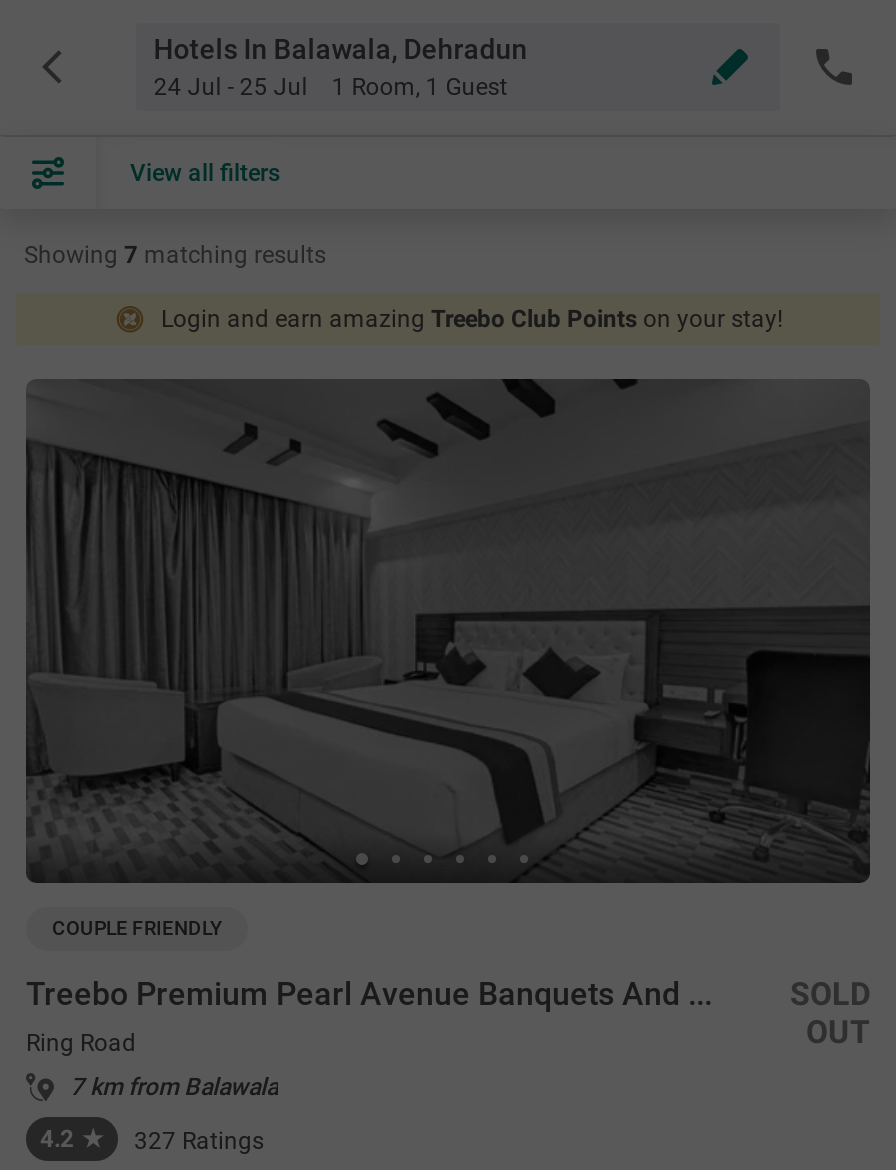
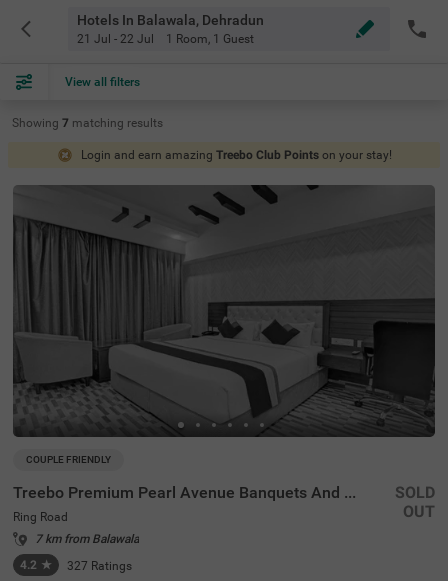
[154,73,508,101] 24 Jul - 25 Jul 1 Room, 1 Guest -> [77,32,254,46] 21 Jul - 22 Jul 1 Room, 1 Guest

